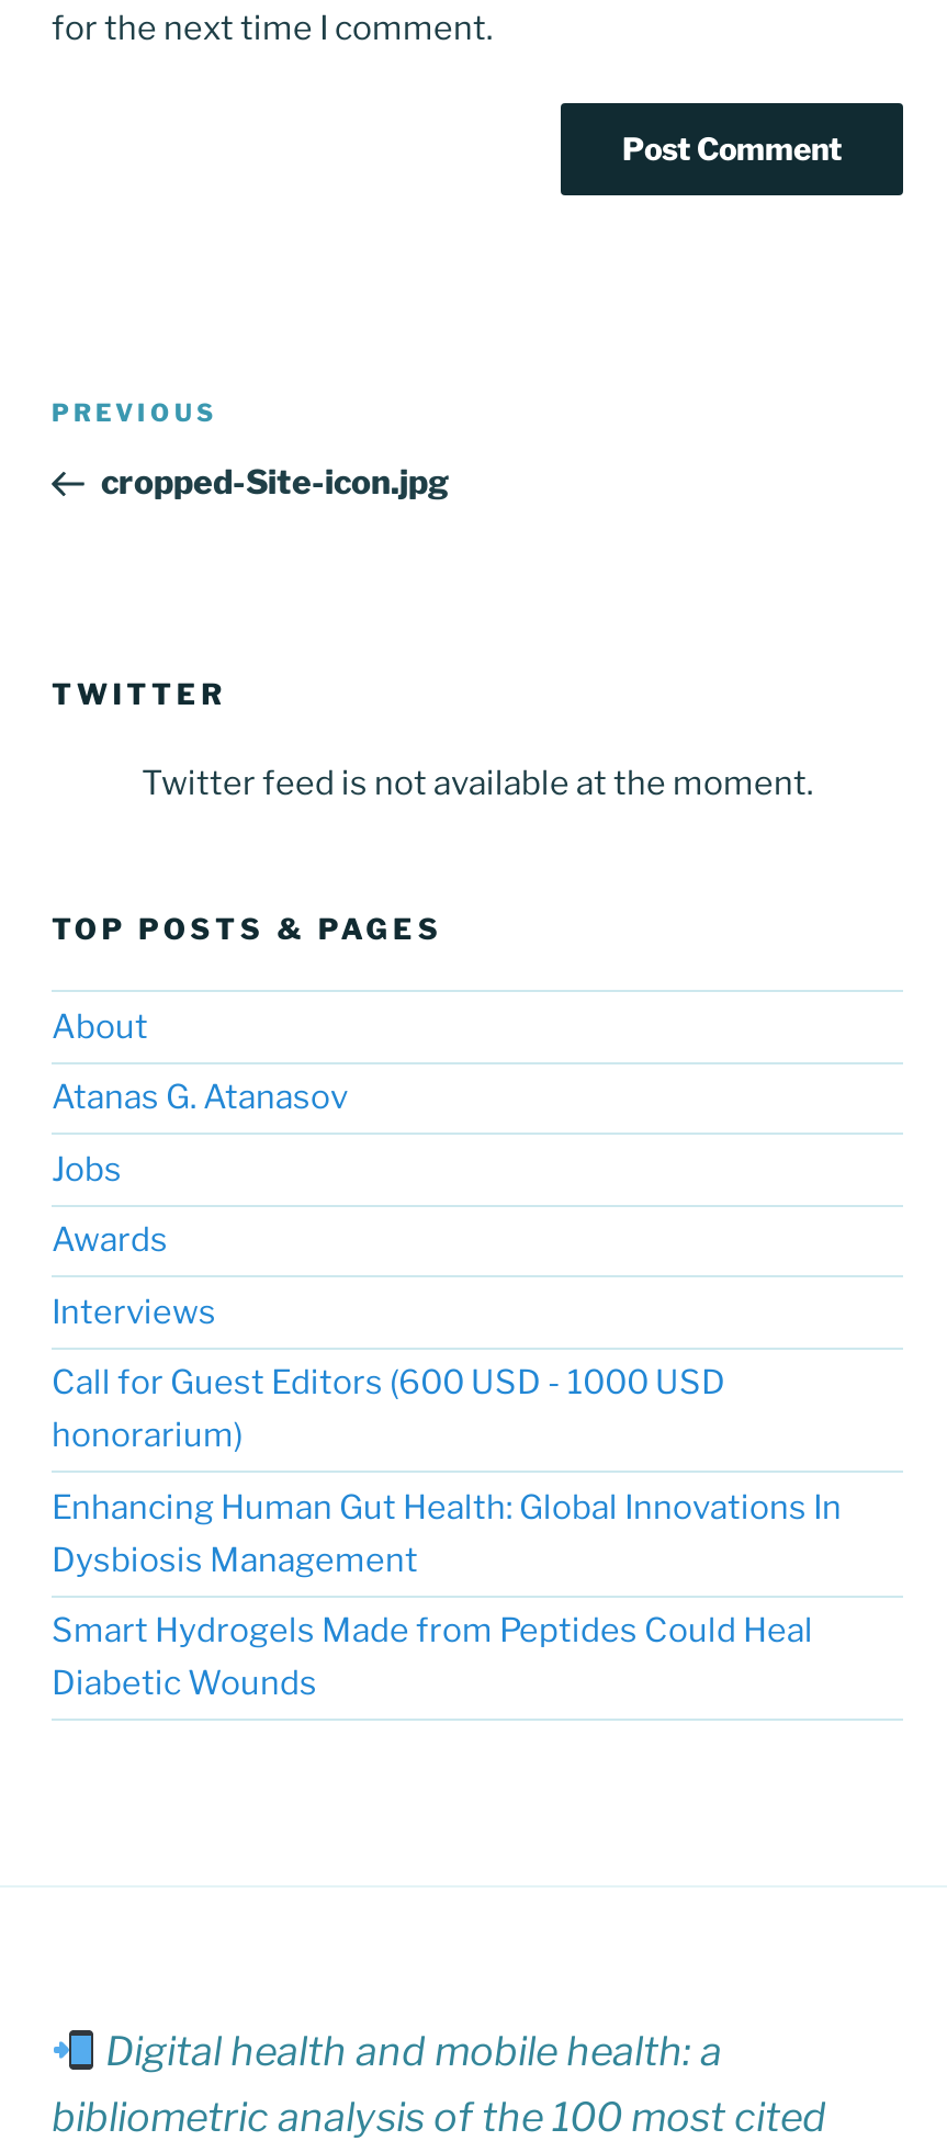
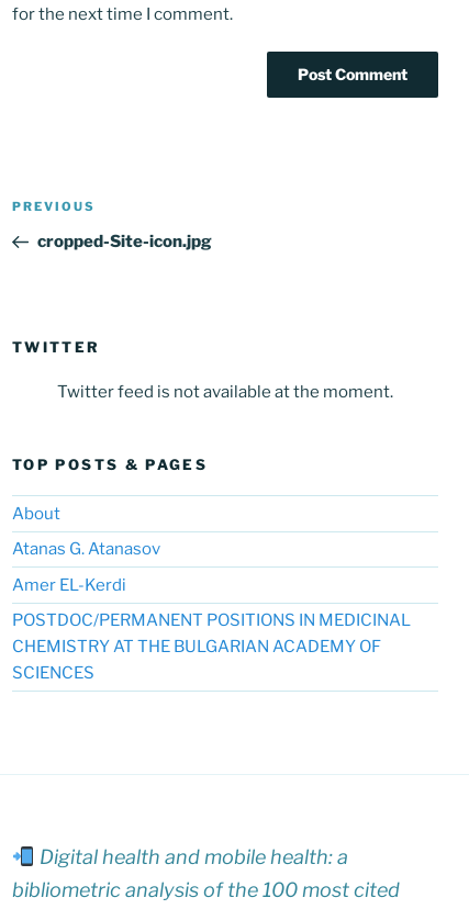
[52,1150,842,1704] Jobs | Awards | Interviews | Call for Guest Editors (600 USD - 1000 USD | honorarium) | Enhancing Human Gut Health: Global Innovations In | Dysbiosis Management | Smart Hydrogels Made from Peptides Could Heal | Diabetic Wounds -> [12,575,411,683] Amer EL-Kerdi | POSTDOC/PERMANENT POSITIONS IN MEDICINAL | CHEMISTRY AT THE BULGARIAN ACADEMY OF | SCIENCES

